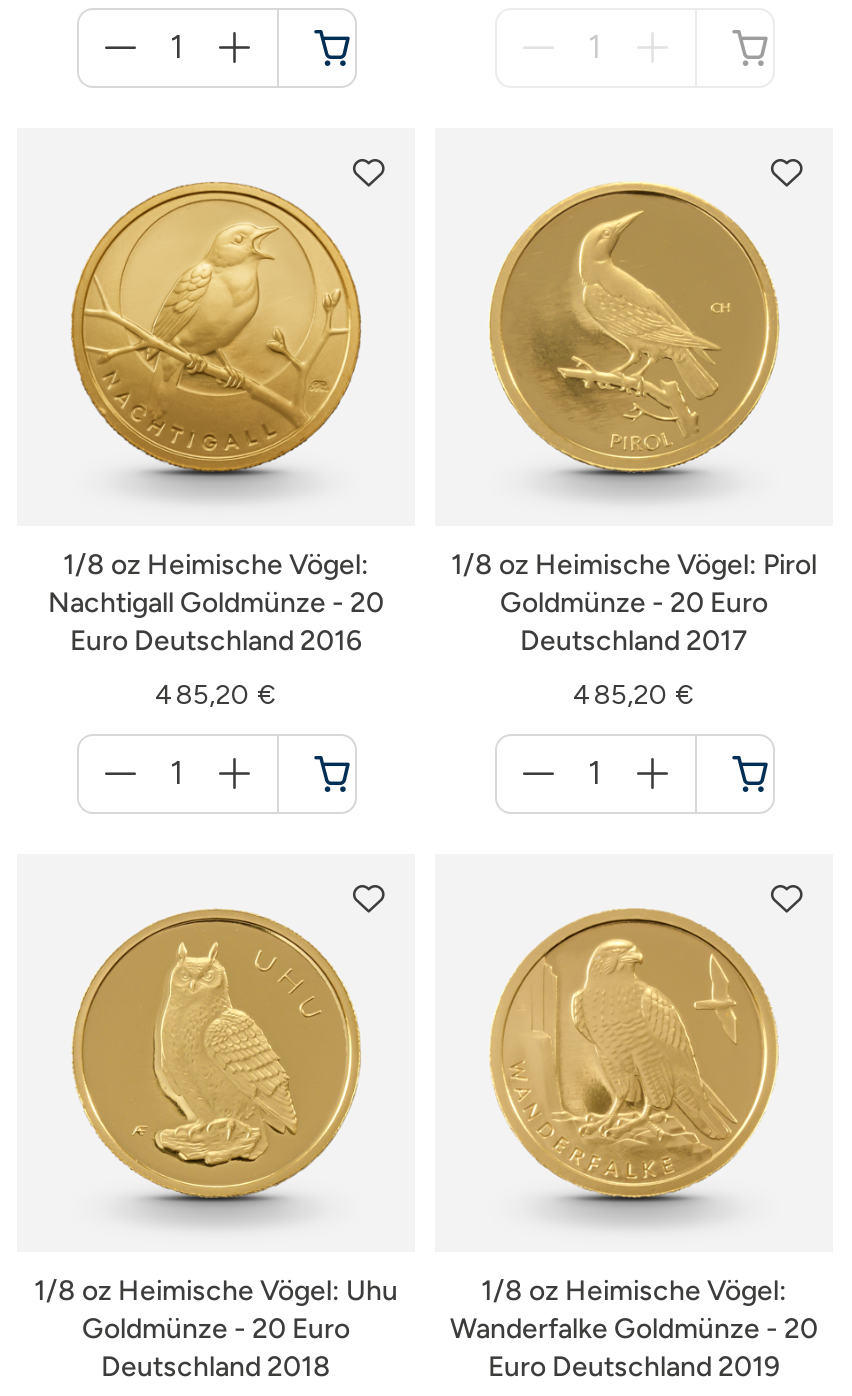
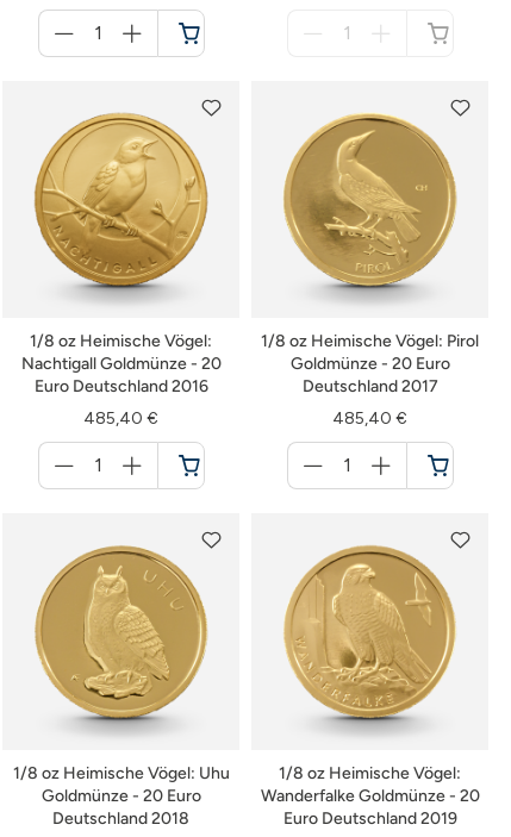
[155,678,277,712] 485,20 € -> [83,408,158,429] 485,40 €
[573,678,695,712] 485,20 € -> [332,408,407,429] 485,40 €

